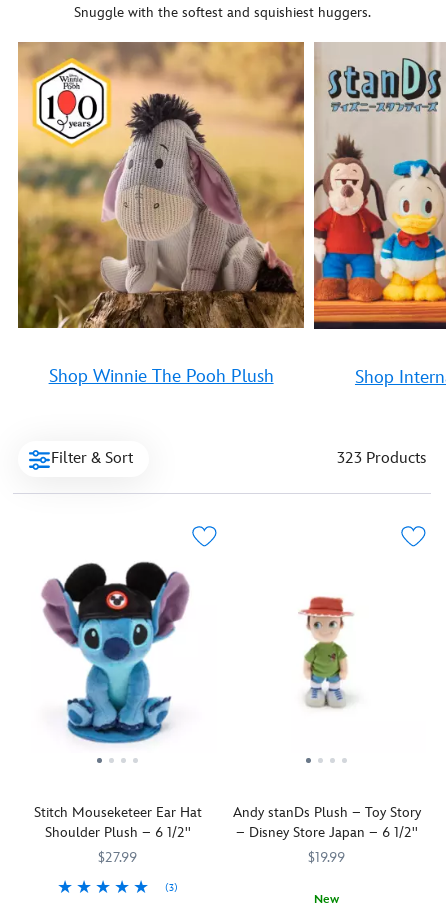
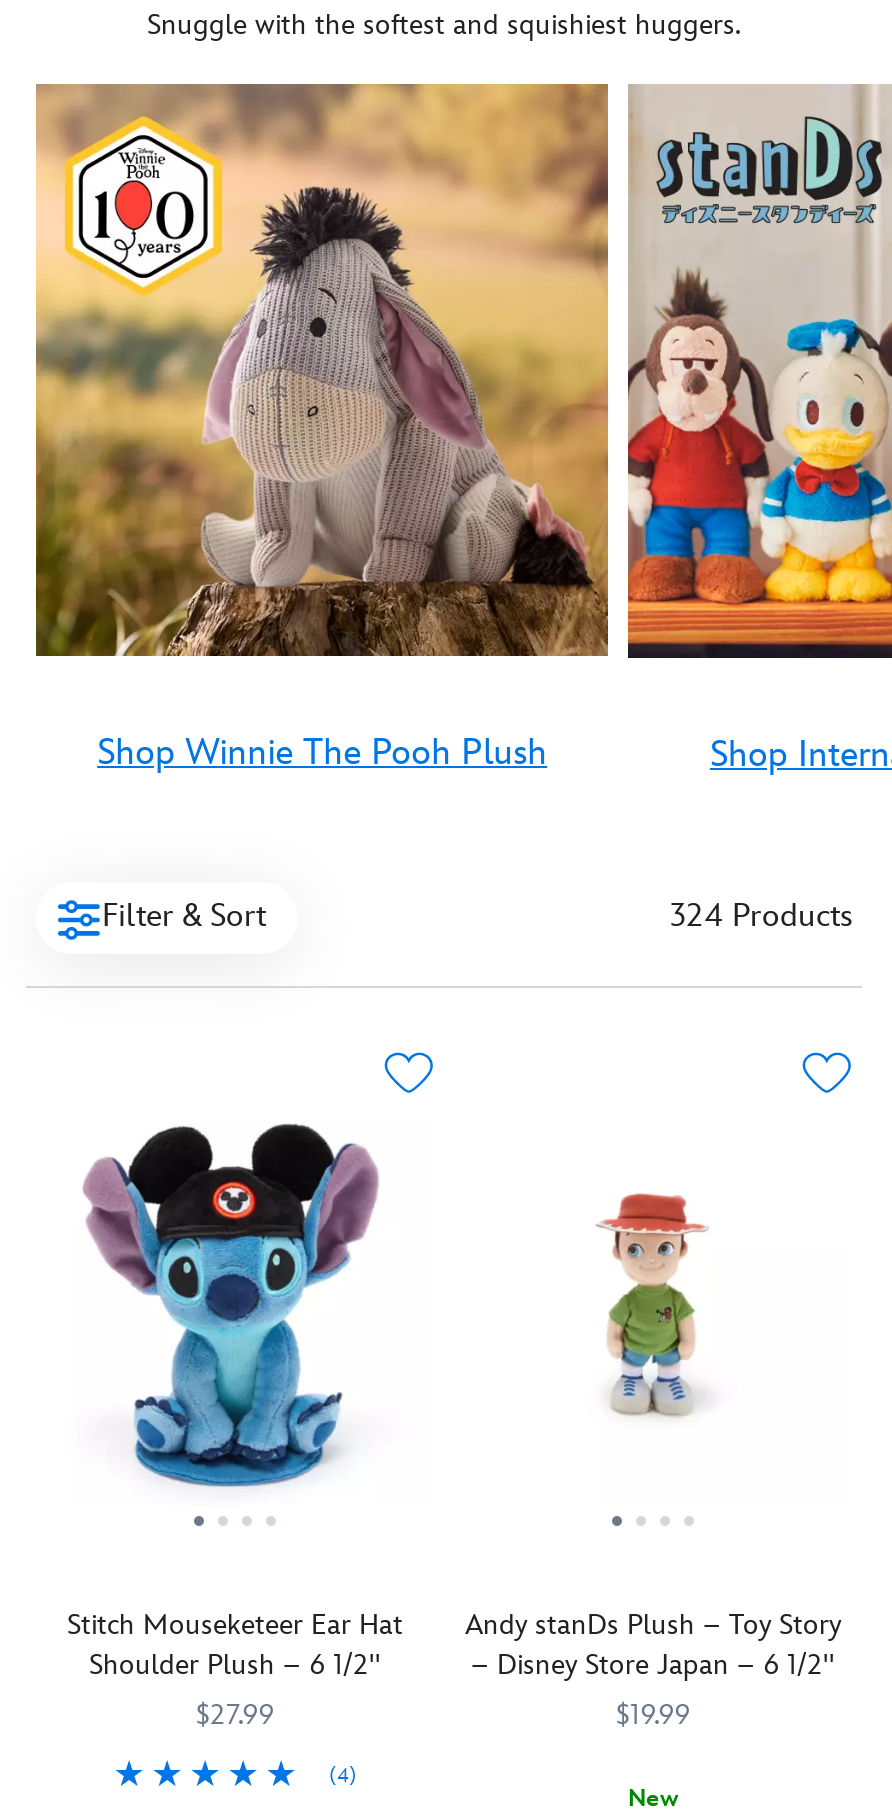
[337,449,426,468] 323 Products -> [670,897,852,935] 324 Products
[165,882,178,894] (3) -> [329,1763,357,1787] (4)

